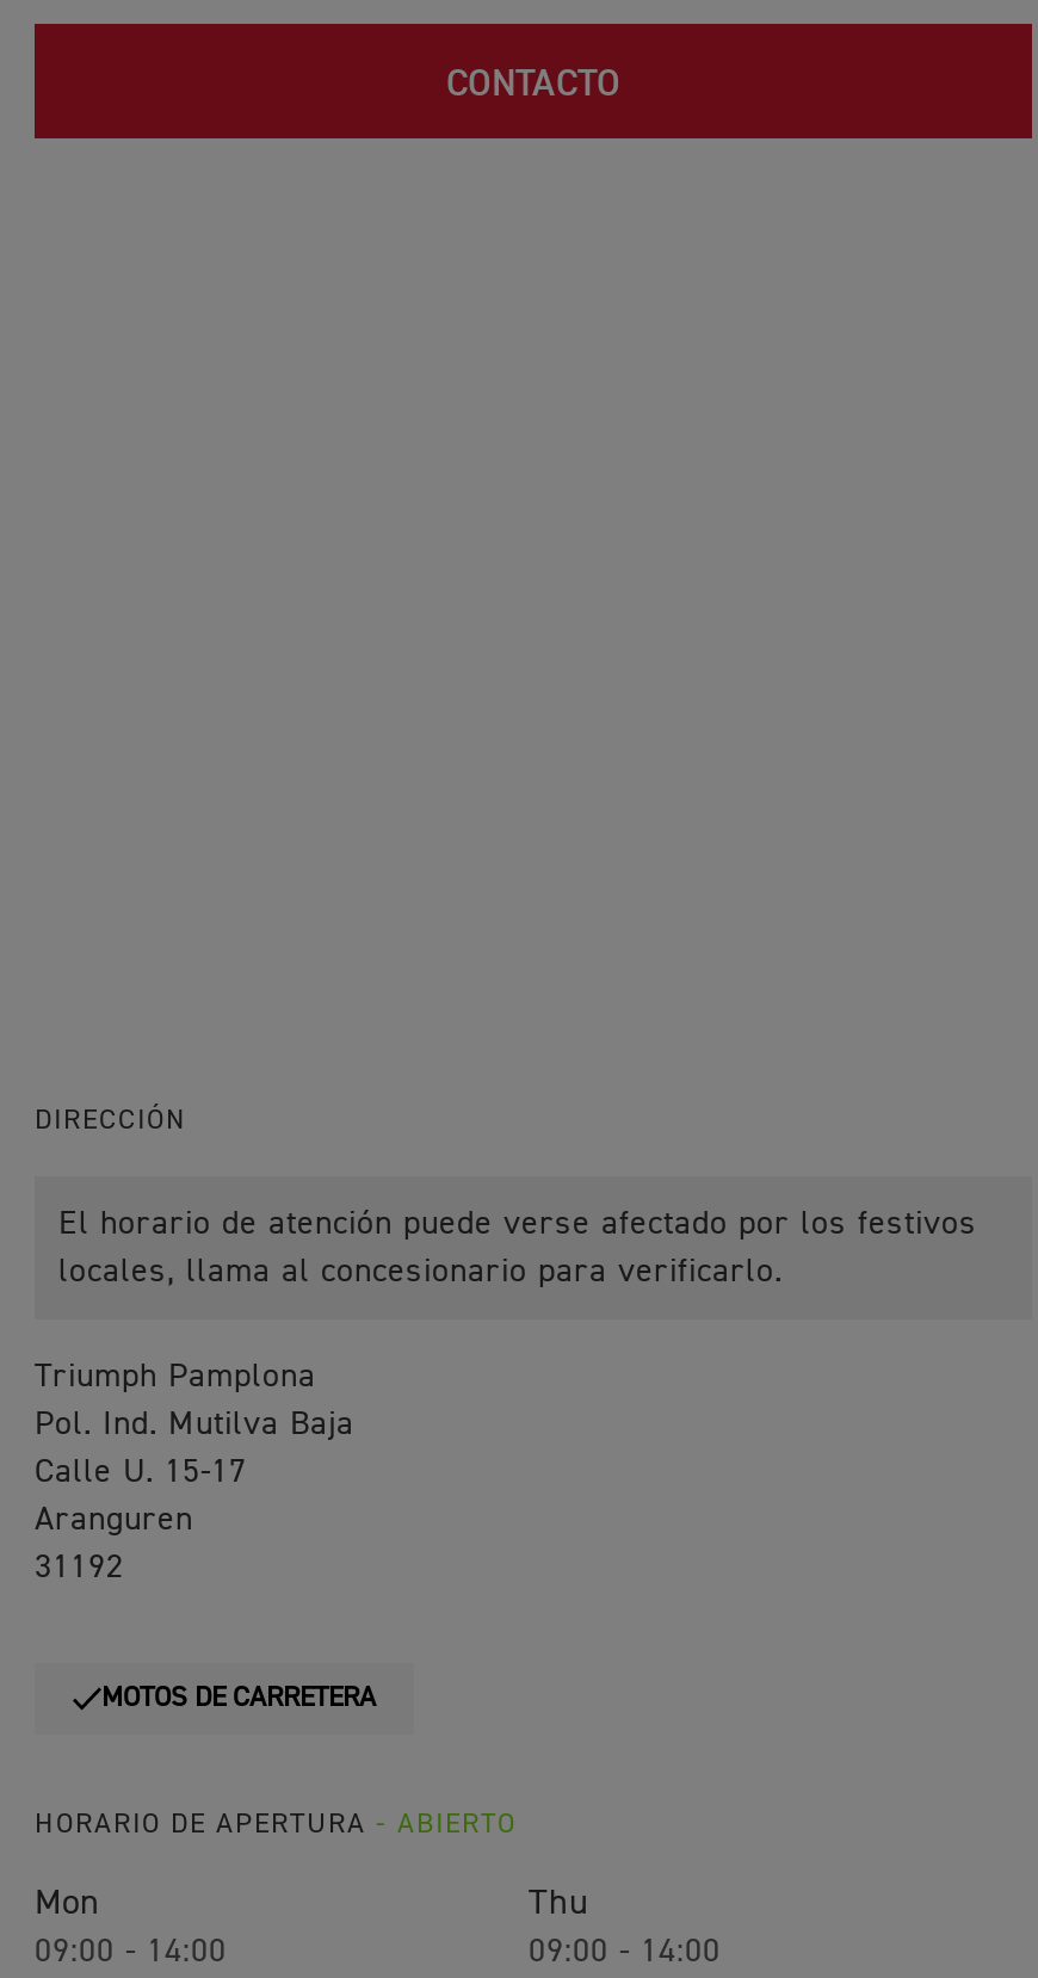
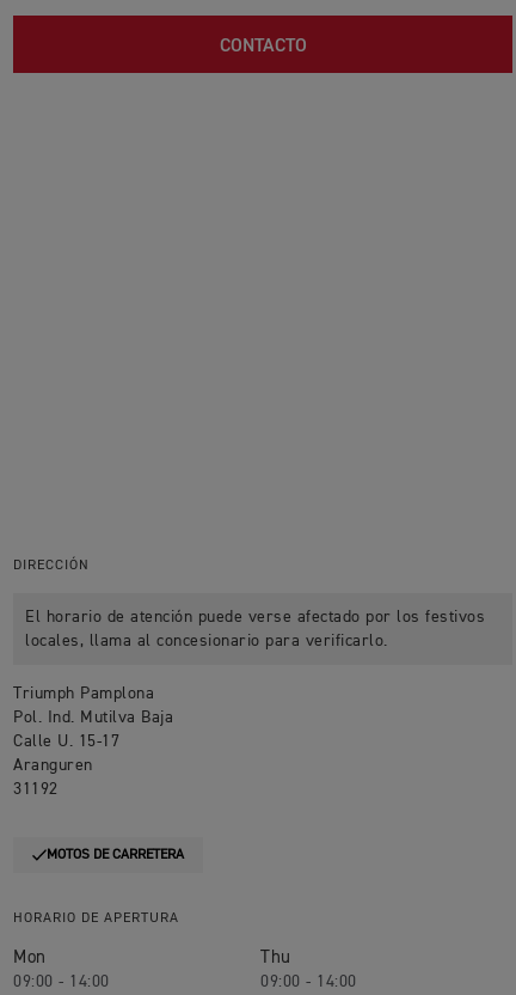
[35,1811,517,1840] HORARIO DE APERTURA - ABIERTO -> [13,911,179,926] HORARIO DE APERTURA

